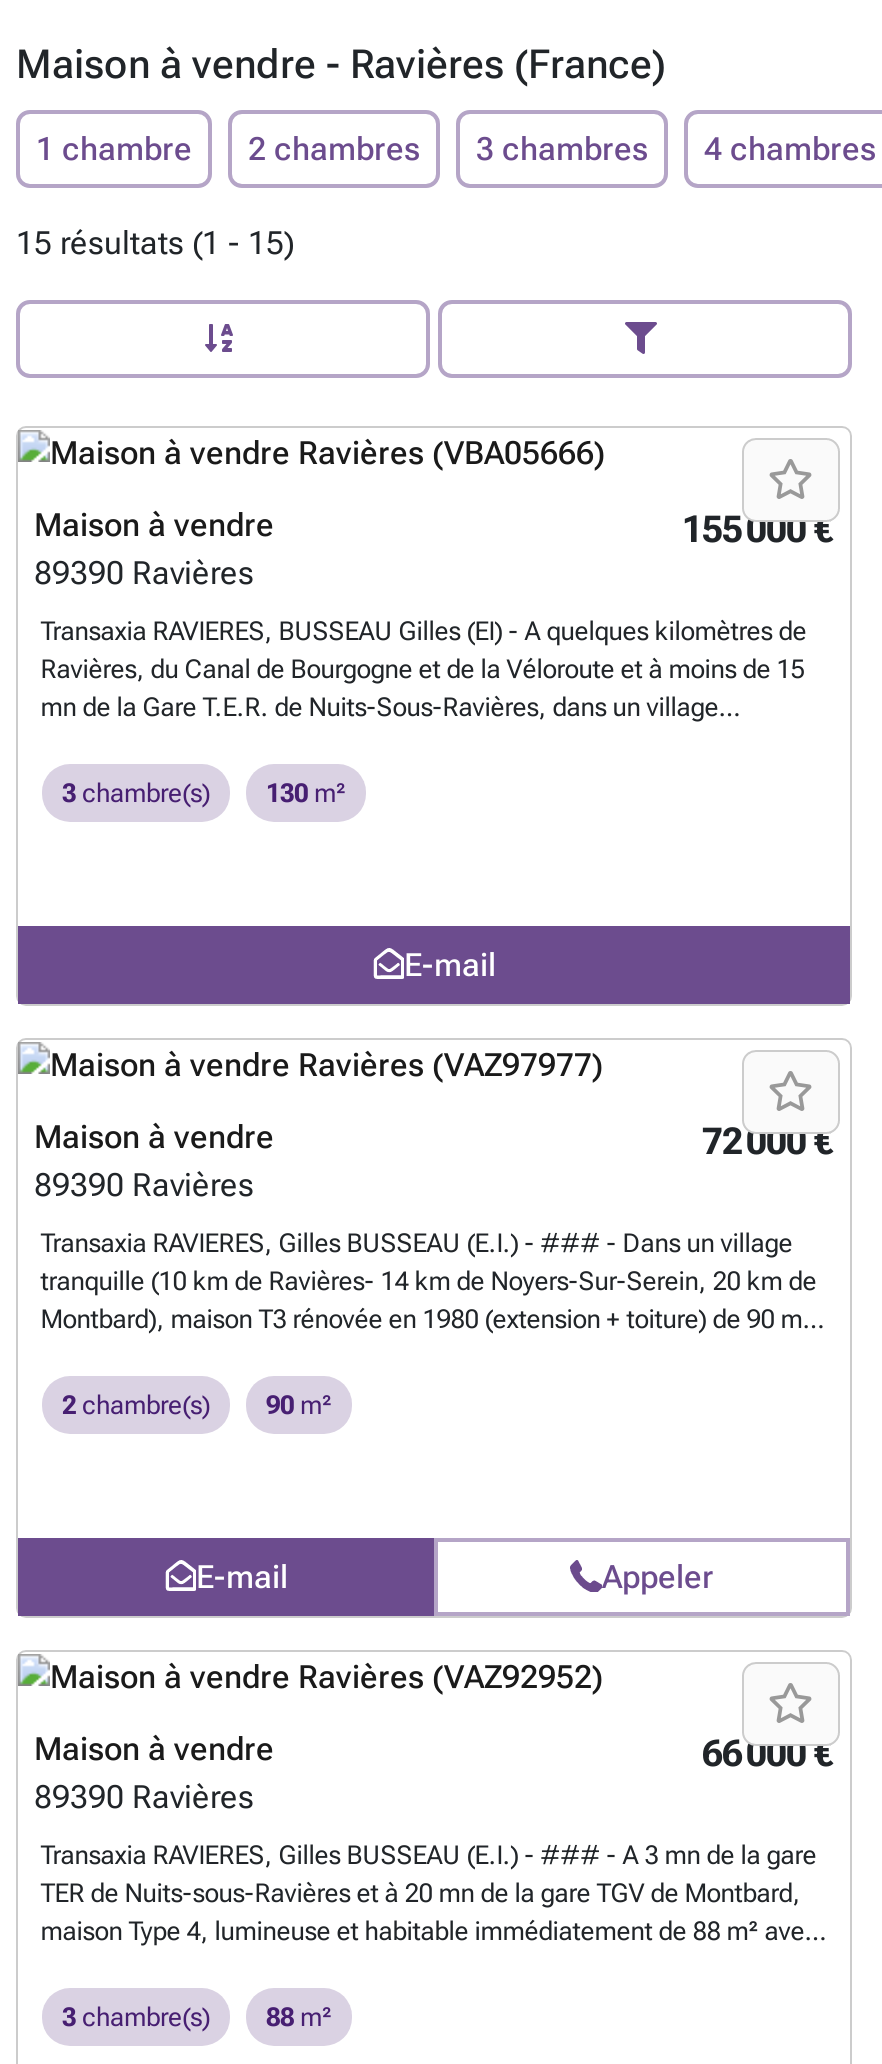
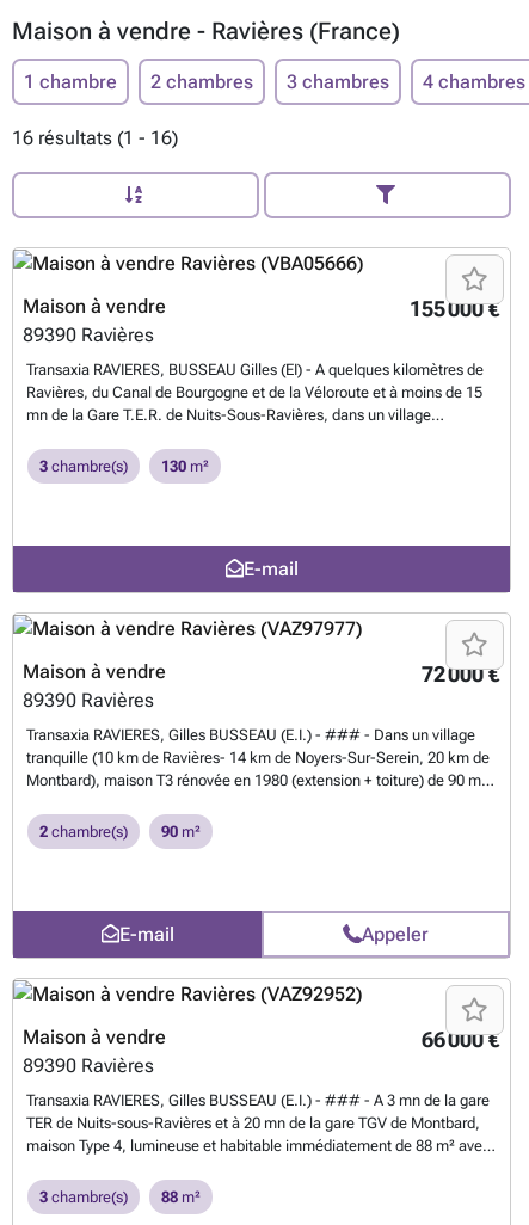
[16,224,294,262] 15 résultats (1 - 15) -> [12,127,178,149] 16 résultats (1 - 16)

